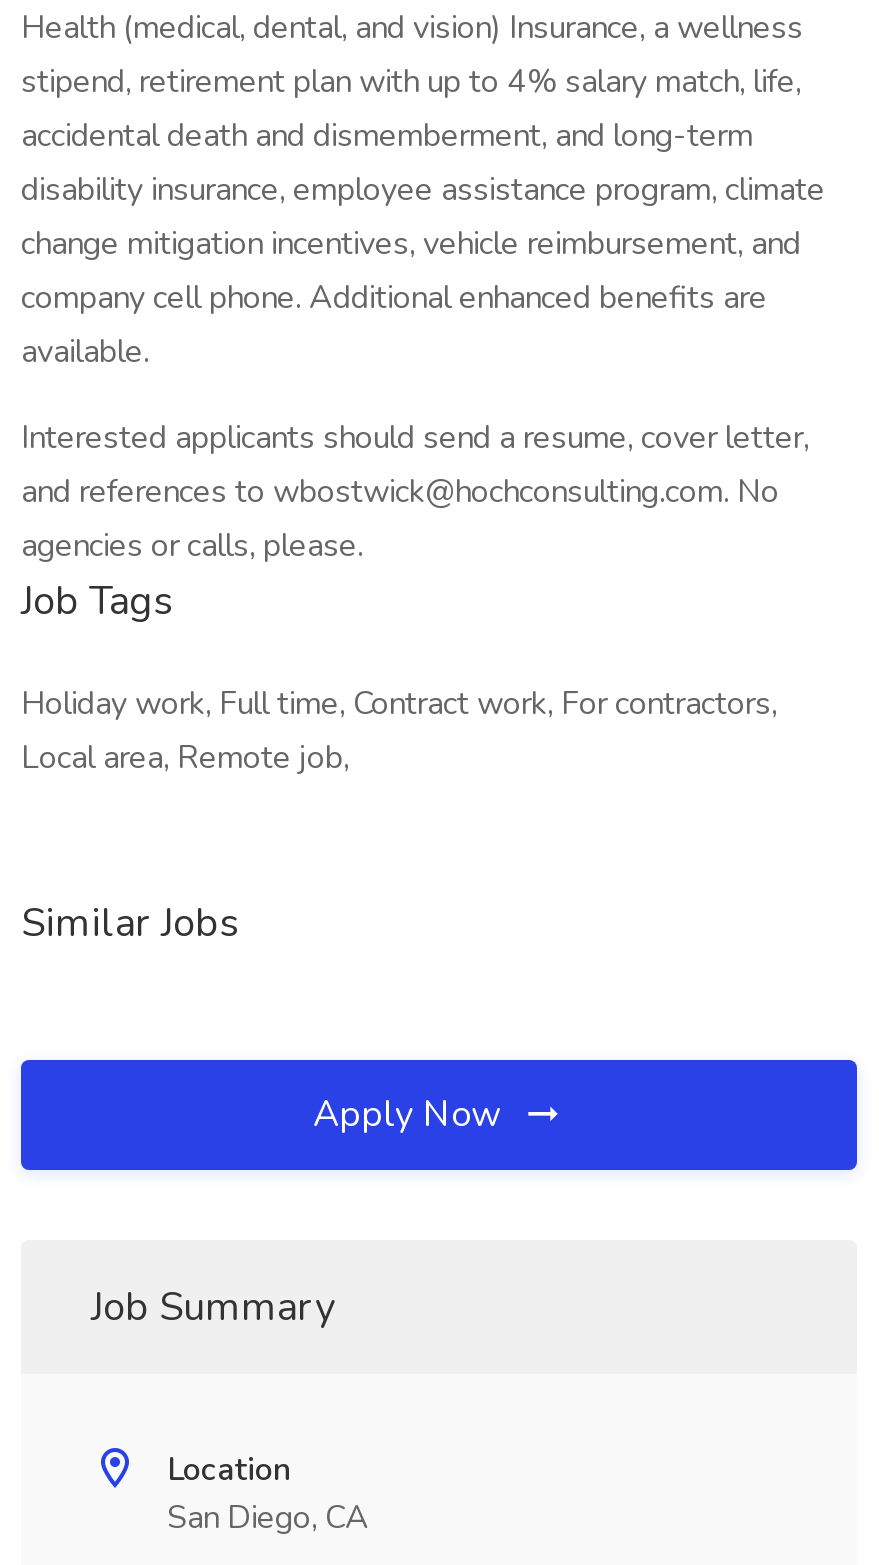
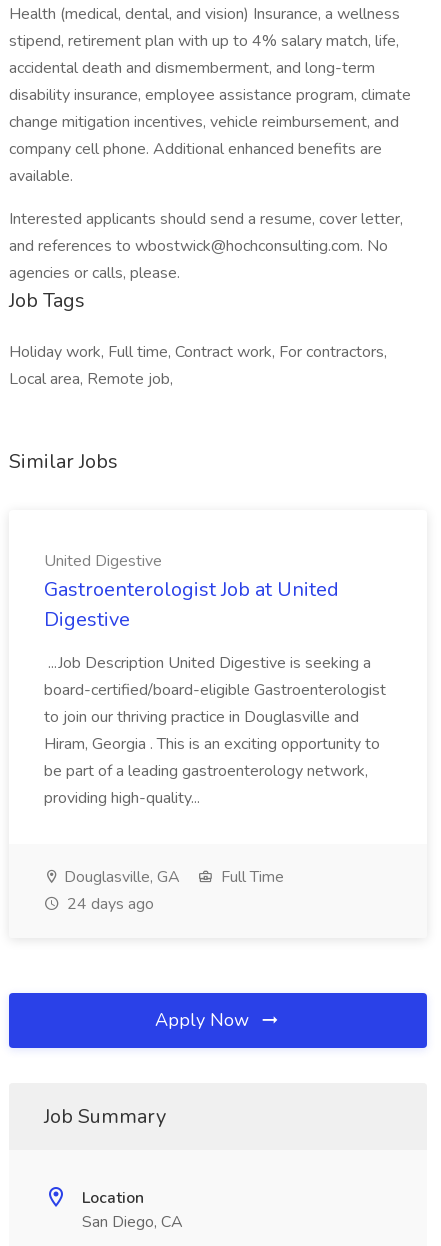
none -> [44,550,386,809] United Digestive | Gastroenterologist Job at United | Digestive | ...Job Description United Digestive is seeking a | board-certified/board-eligible Gastroenterologist | to join our thriving practice in Douglasville and | Hiram, Georgia . This is an exciting opportunity to | be part of a leading gastroenterology network, | providing high-quality...
none -> [60,866,284,915] Douglasville, GA | Full Time | 24 days ago

